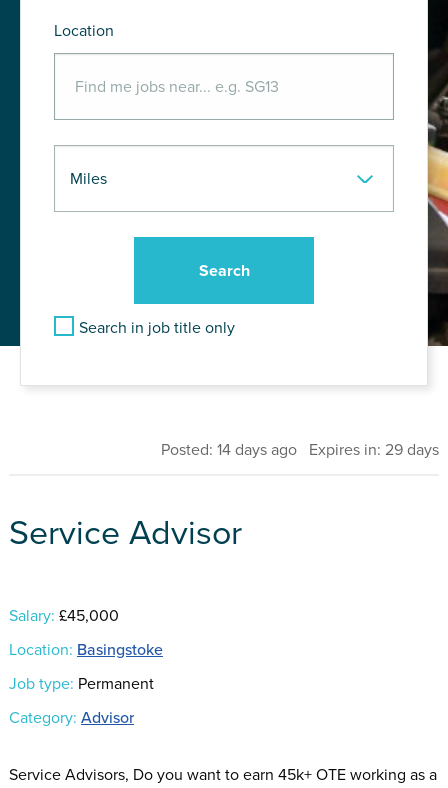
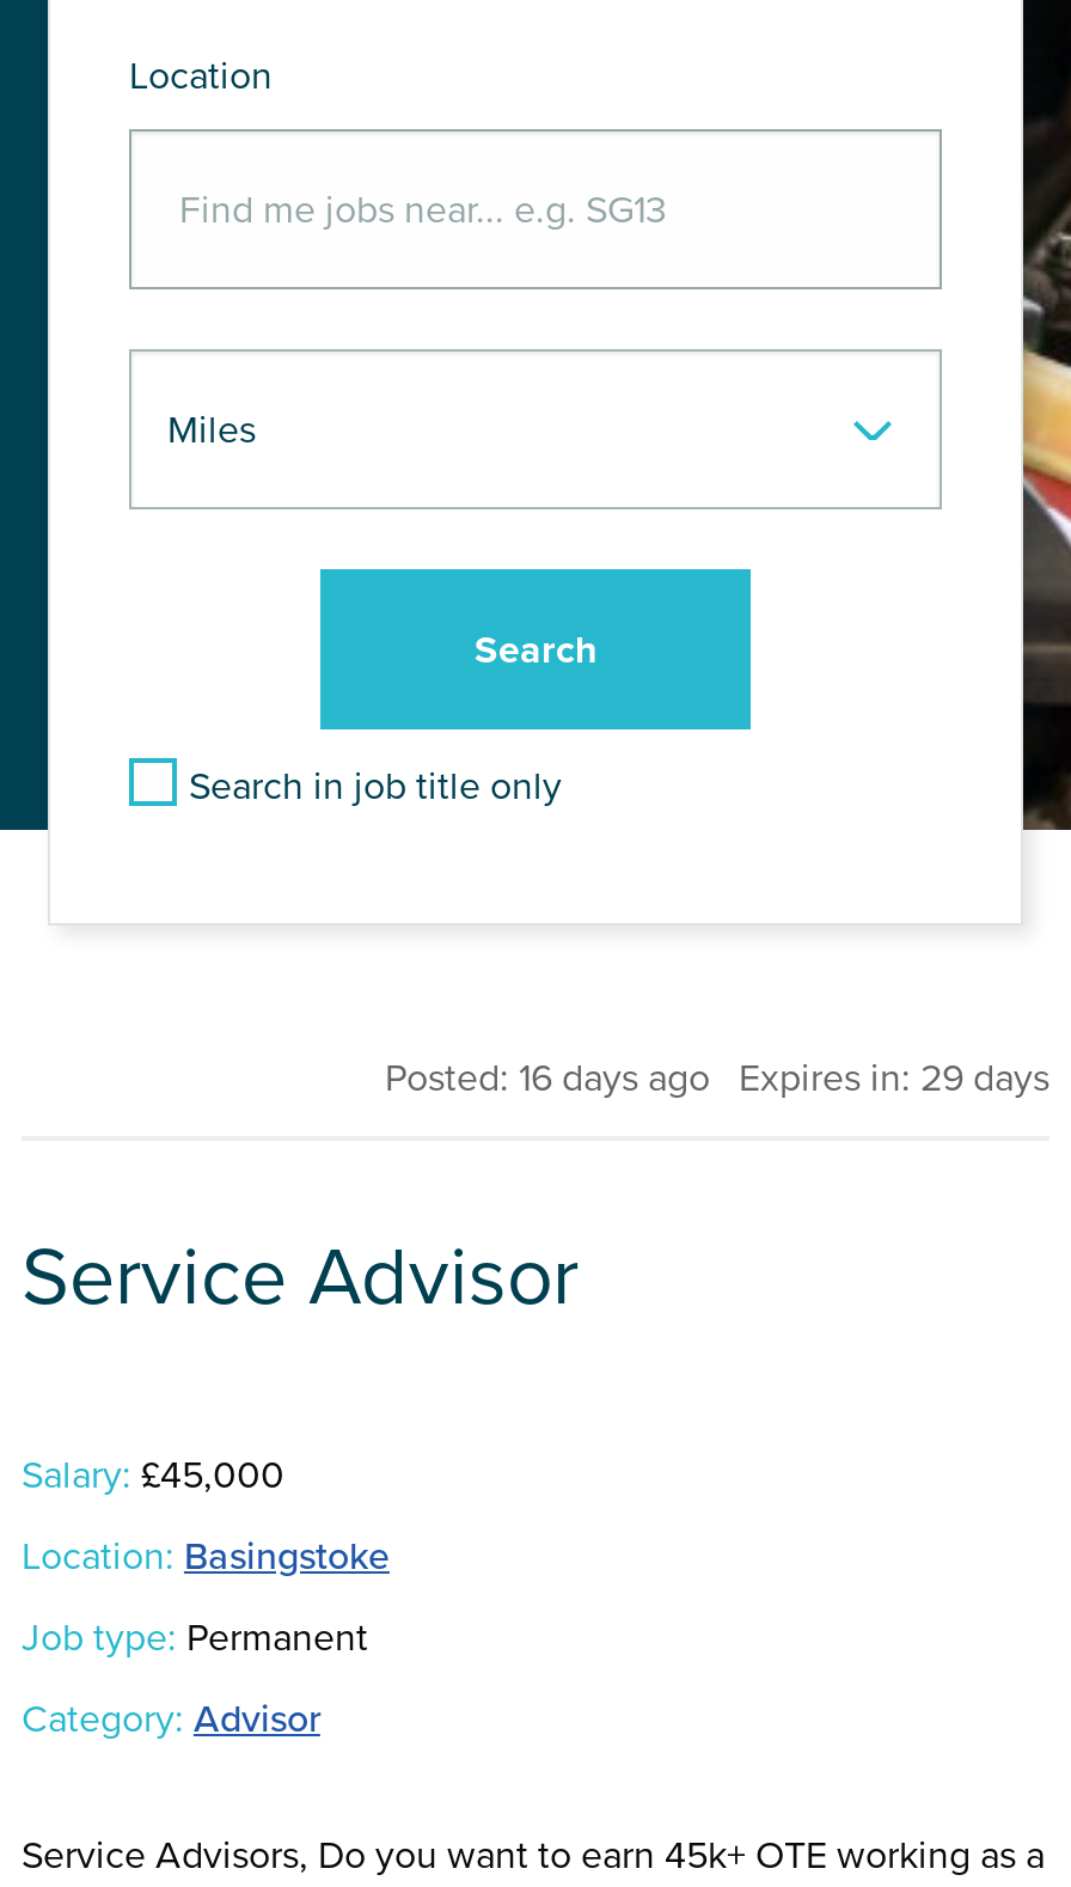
[161,440,439,460] Posted: 14 days ago Expires in: 29 days -> [385,1055,1049,1103] Posted: 16 days ago Expires in: 29 days

